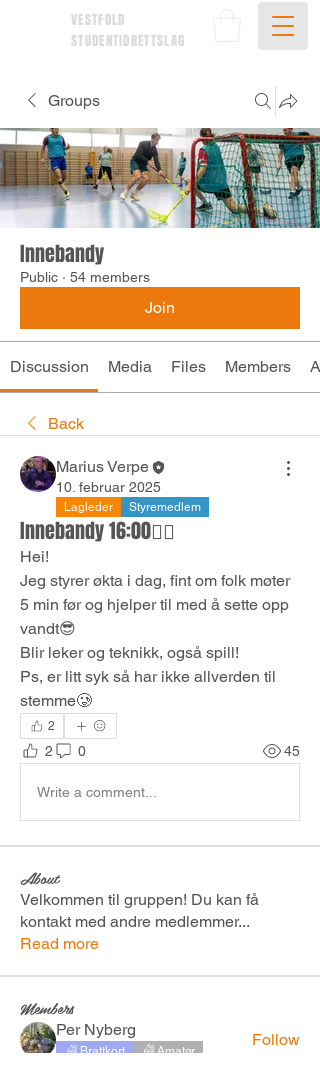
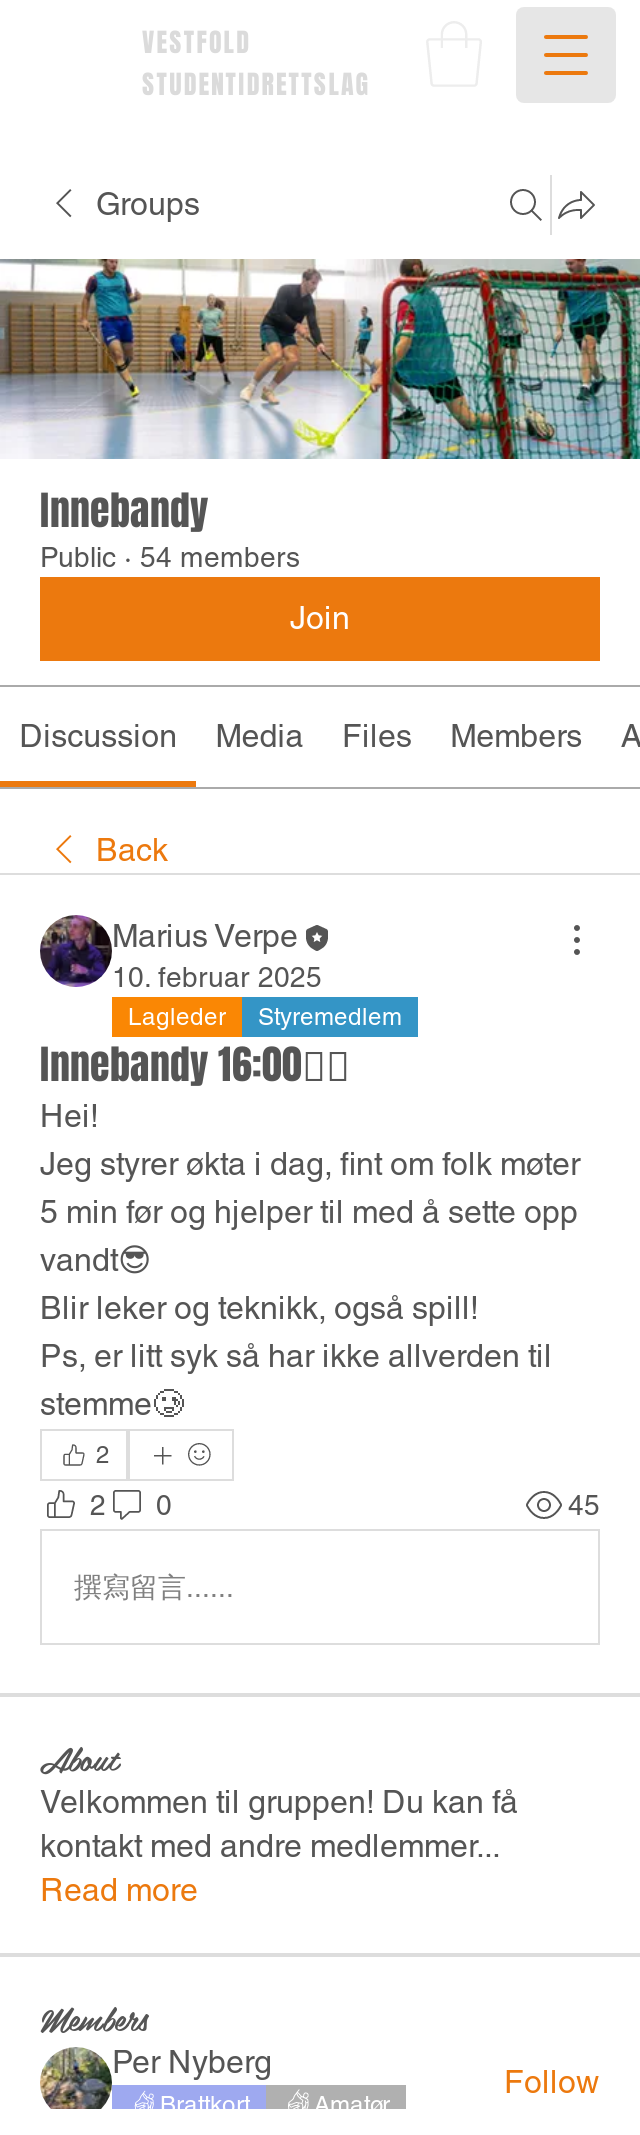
[37,783,157,799] Write a comment... -> [74,1570,234,1602] 撰寫留言......

